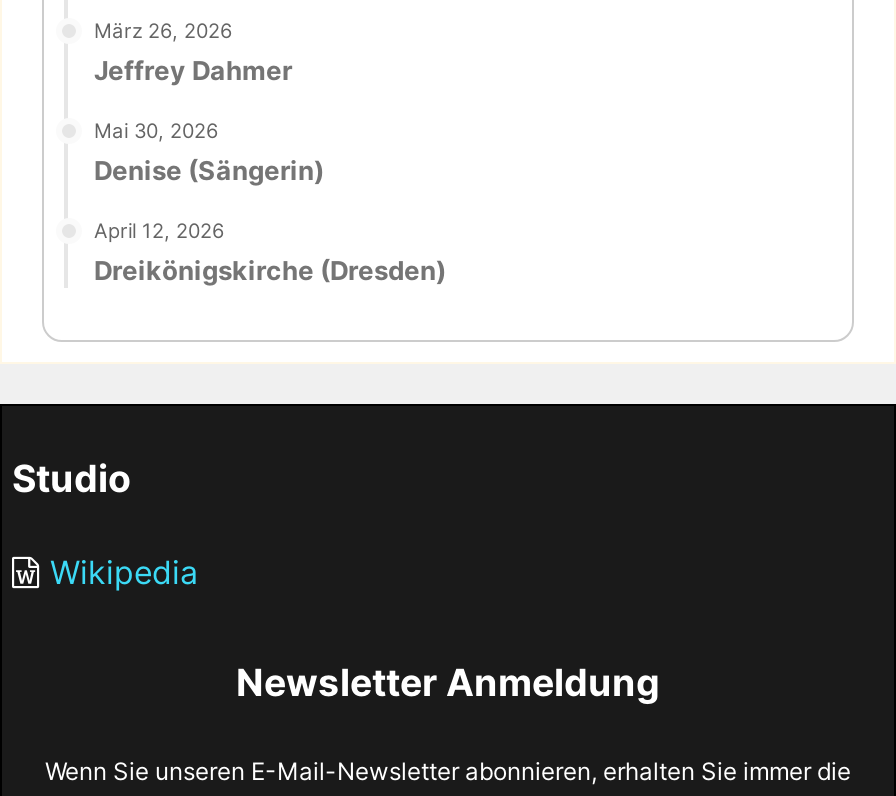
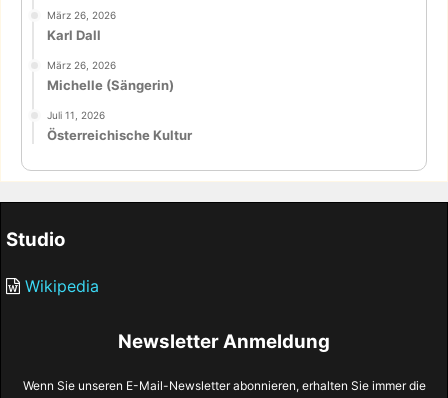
[94,53,292,85] Jeffrey Dahmer -> [47,27,101,43] Karl Dall
[94,117,324,185] Mai 30, 2026 | Denise (Sängerin) -> [47,59,174,93] März 26, 2026 | Michelle (Sängerin)
[94,217,446,285] April 12, 2026 | Dreikönigskirche (Dresden) -> [47,108,192,142] Juli 11, 2026 | Österreichische Kultur

